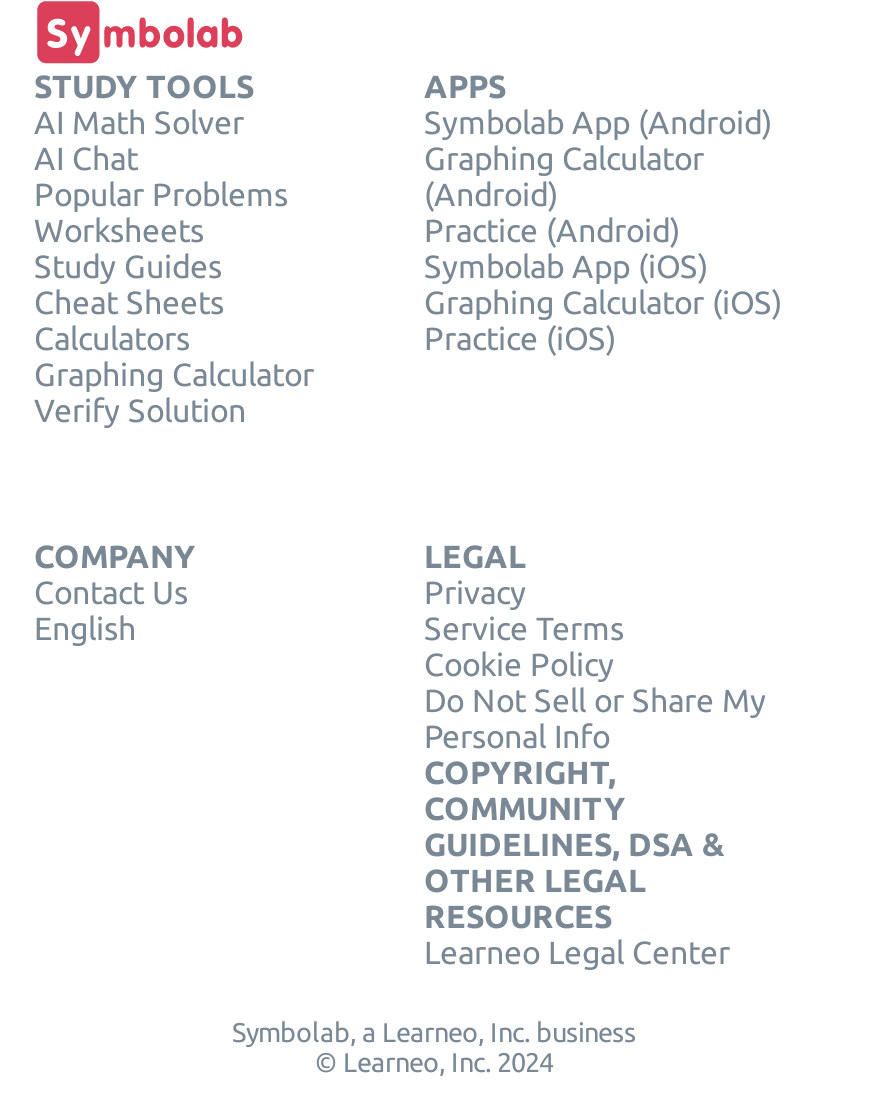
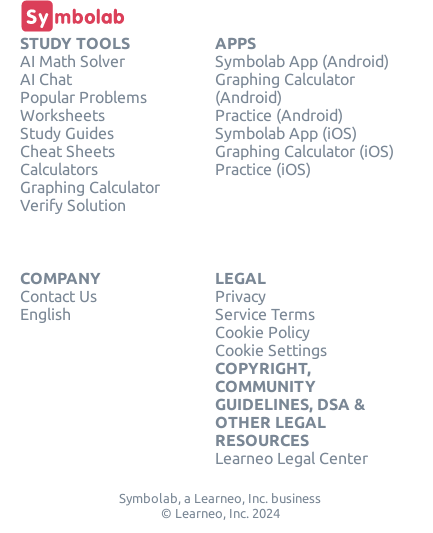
[424,683,766,755] Do Not Sell or Share My | Personal Info -> [215,341,327,359] Cookie Settings

